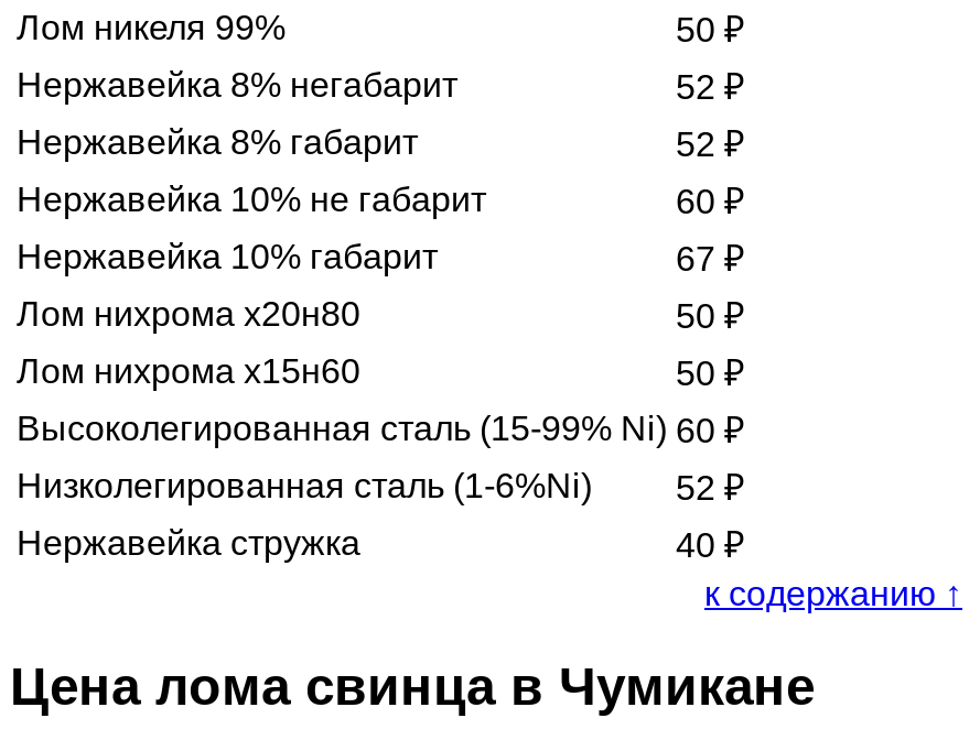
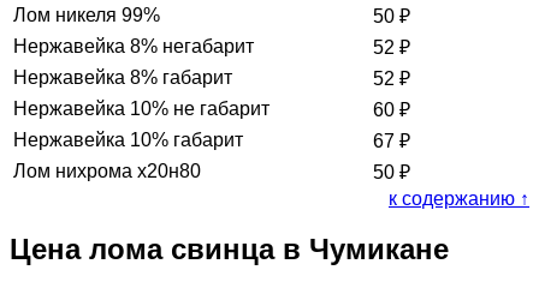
[17,352,744,563] Лом нихрома х15н60 | 50 ₽ | Высоколегированная сталь (15-99% Ni) 60 ₽ | Низколегированная сталь (1-6%Ni) | 52 ₽ | Нержавейка стружка | 40 ₽ -> none

